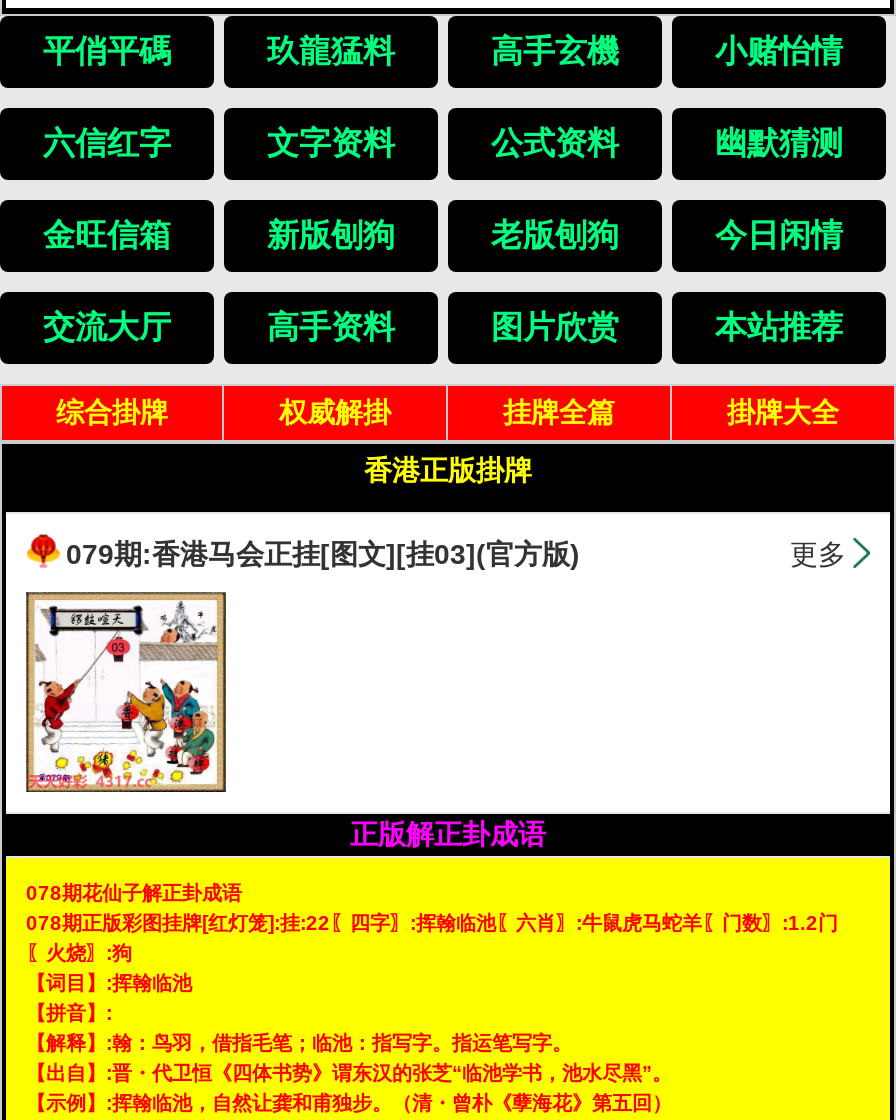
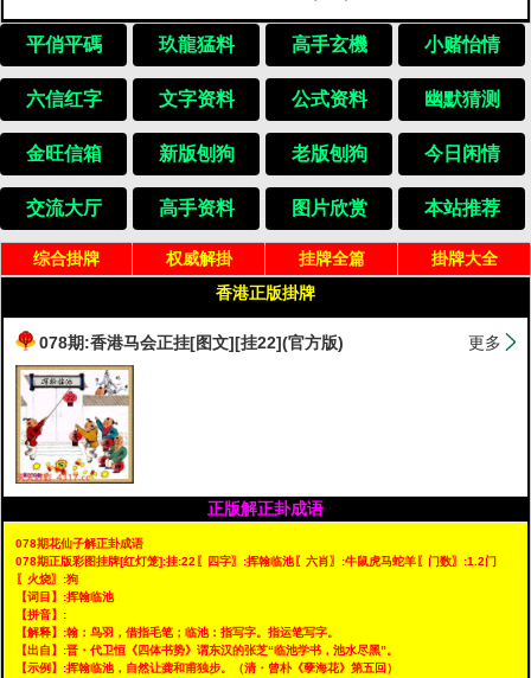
[66,538,580,570] 079期:香港马会正挂[图文][挂03](官方版) -> [39,333,344,352] 078期:香港马会正挂[图文][挂22](官方版)

